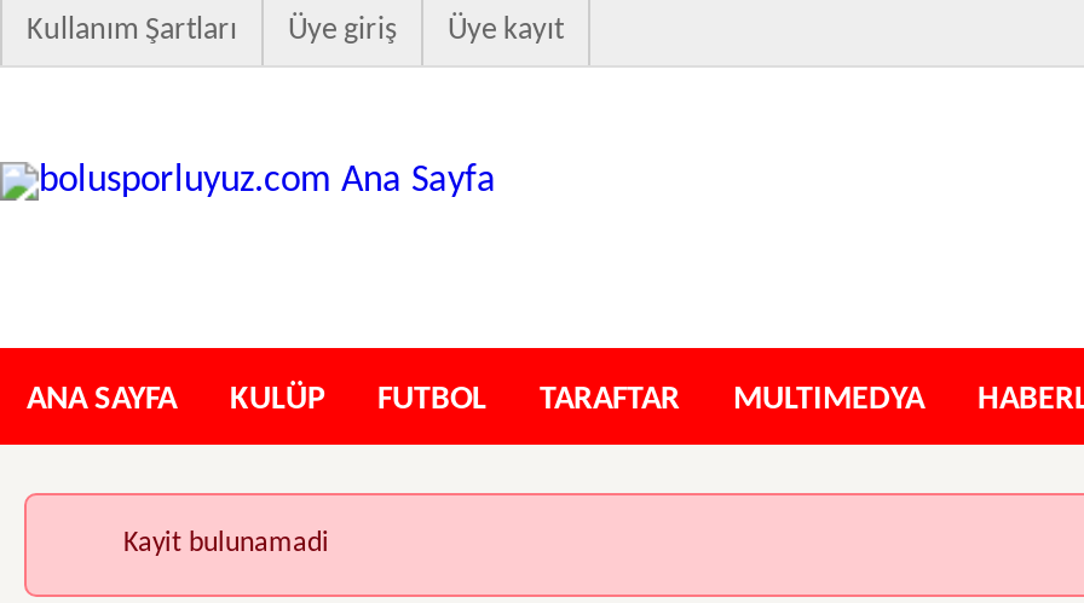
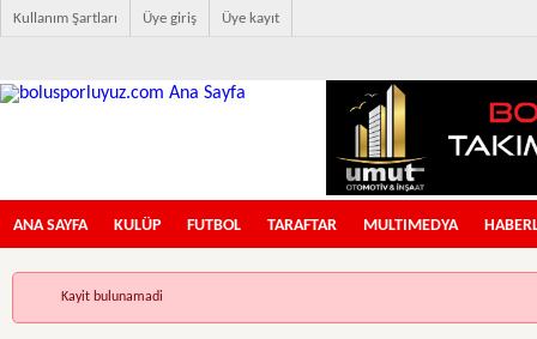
none -> [325,78,533,196] [image]

